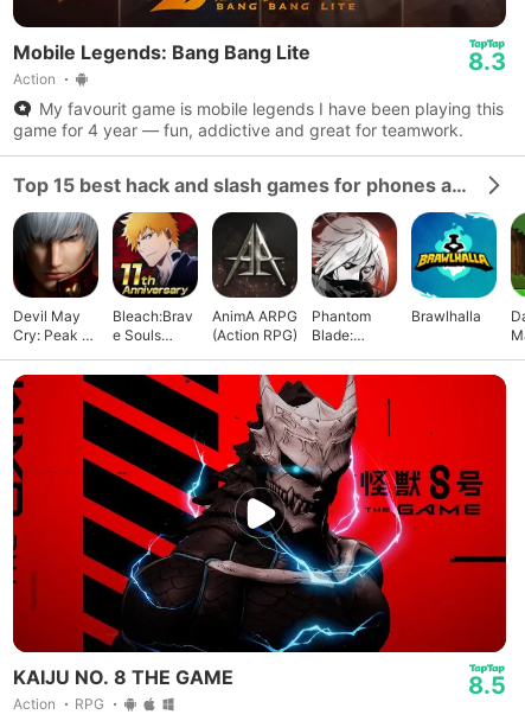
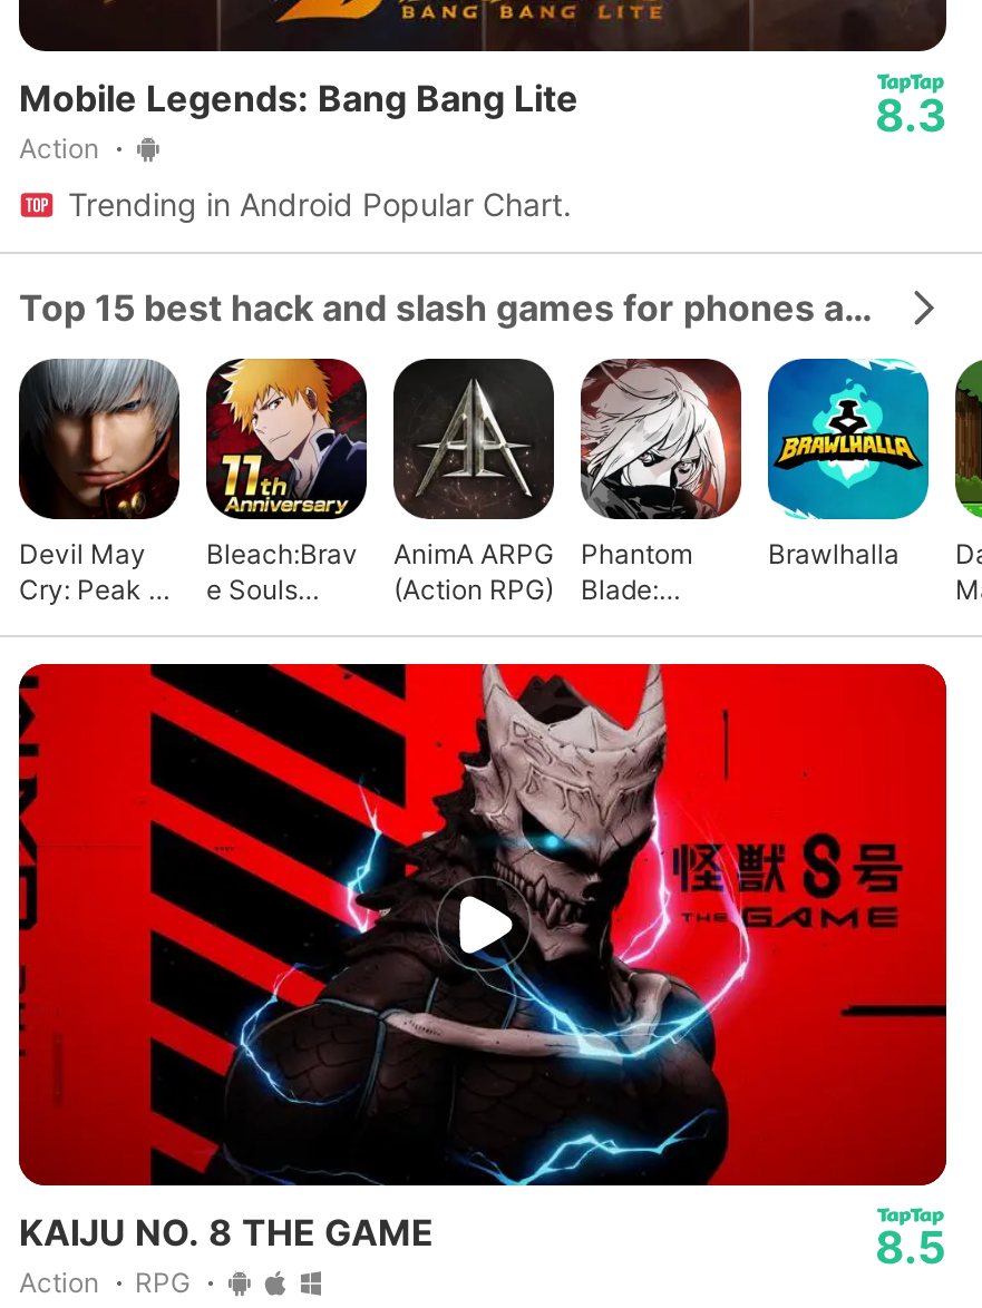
[13,99,504,140] My favourit game is mobile legends I have been playing this | game for 4 year — fun, addictive and great for teamwork. -> [59,185,572,223] Trending in Android Popular Chart.

